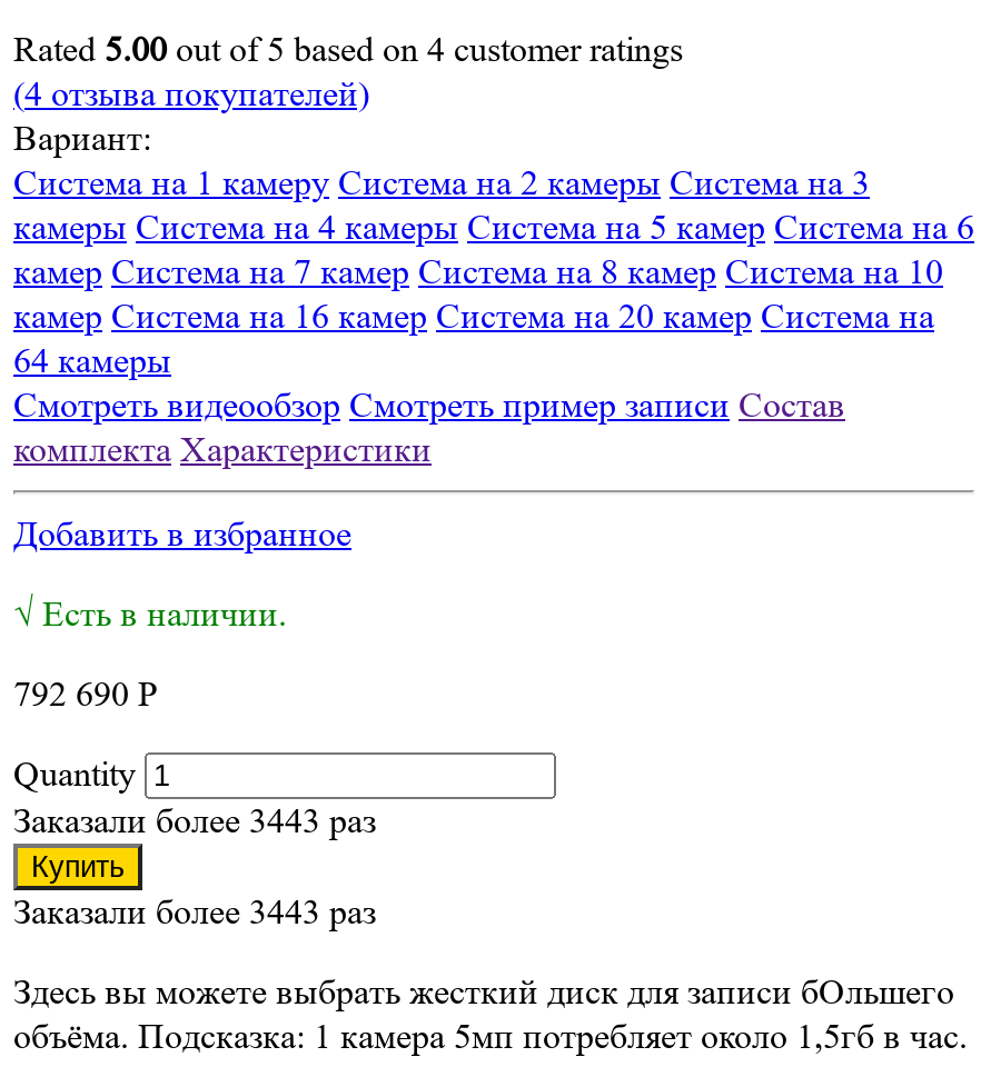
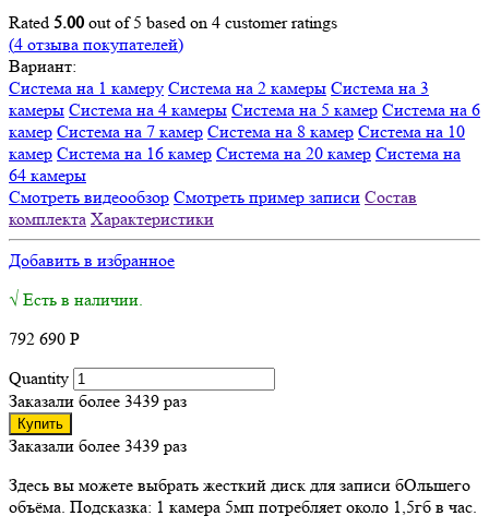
[13,799,376,841] Заказали более 3443 раз -> [9,390,187,411] Заказали более 3439 раз
[13,890,376,932] Заказали более 3443 раз -> [9,435,187,456] Заказали более 3439 раз

